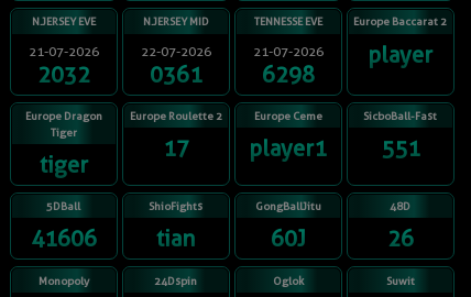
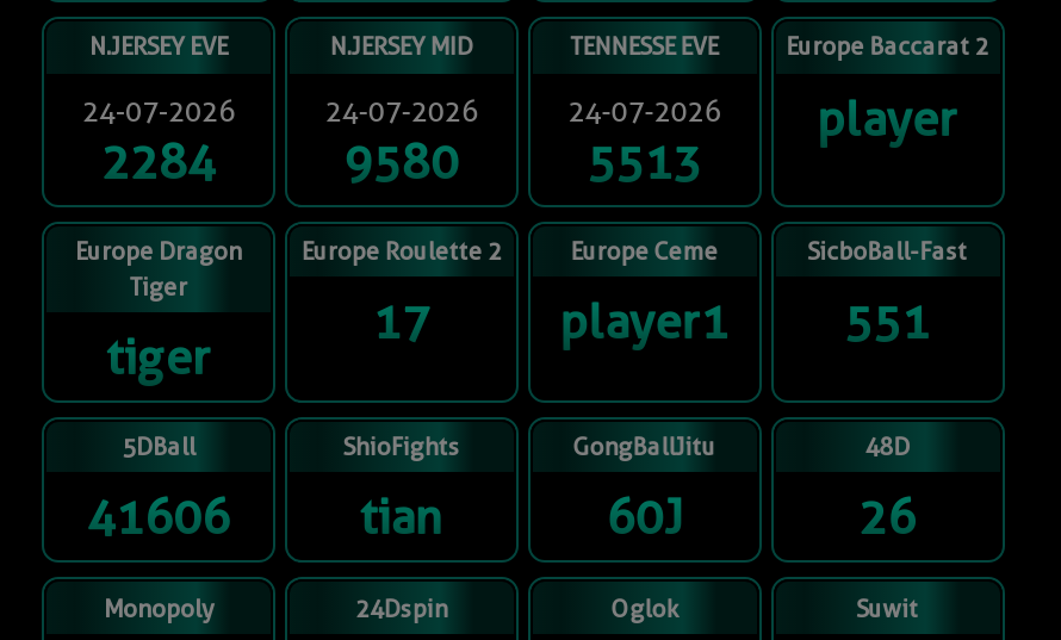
[29,44,99,59] 21-07-2026 -> [82,94,235,128] 24-07-2026
[141,44,211,59] 22-07-2026 -> [325,94,478,128] 24-07-2026
[253,44,323,59] 21-07-2026 -> [568,94,721,128] 24-07-2026
[37,61,90,88] 2032 -> [101,133,216,190] 2284
[150,61,202,88] 0361 -> [344,133,459,190] 9580
[262,61,315,88] 6298 -> [587,133,702,190] 5513

